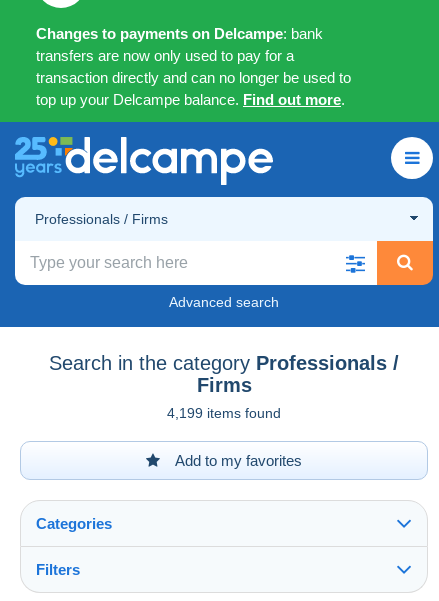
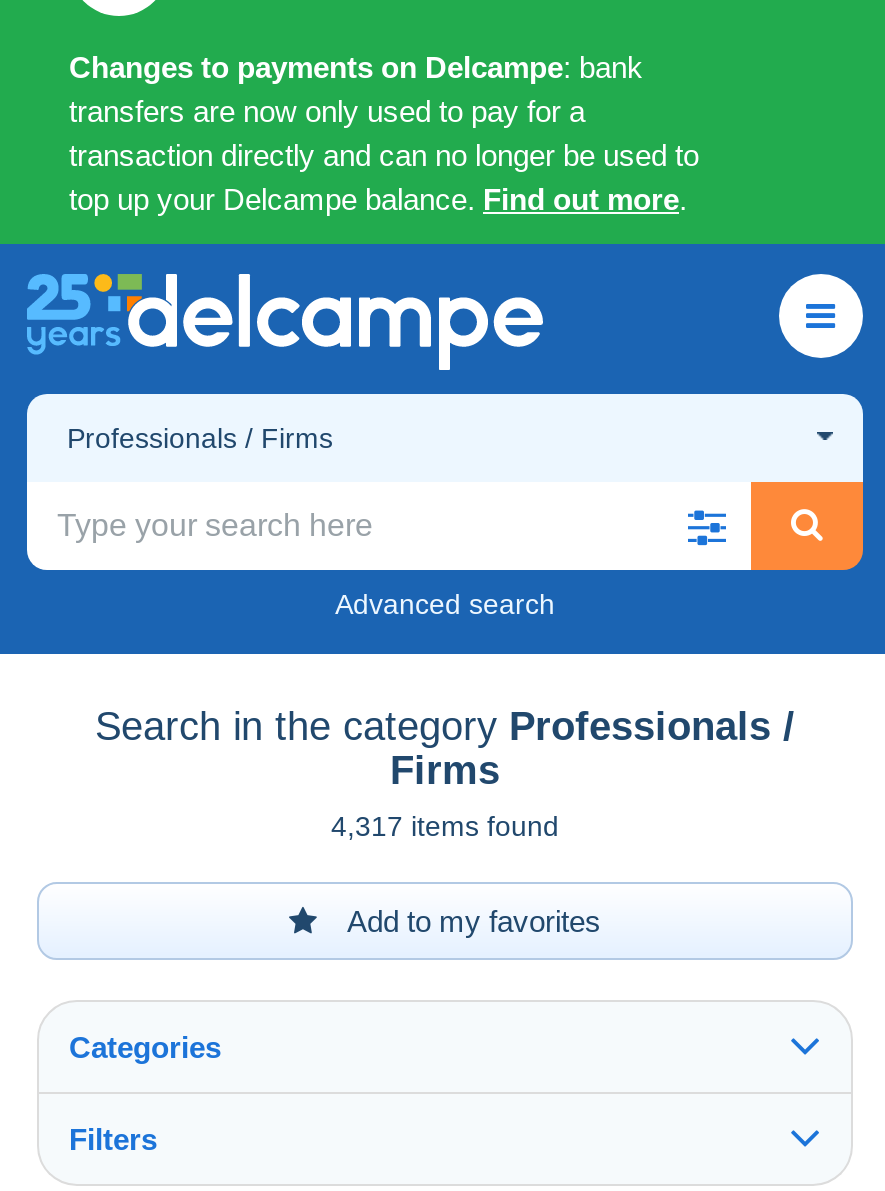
[167,405,281,421] 4,199 items found -> [331,810,559,842] 4,317 items found

